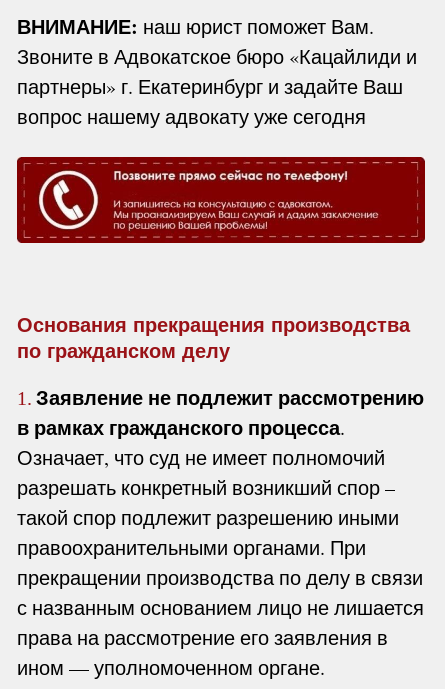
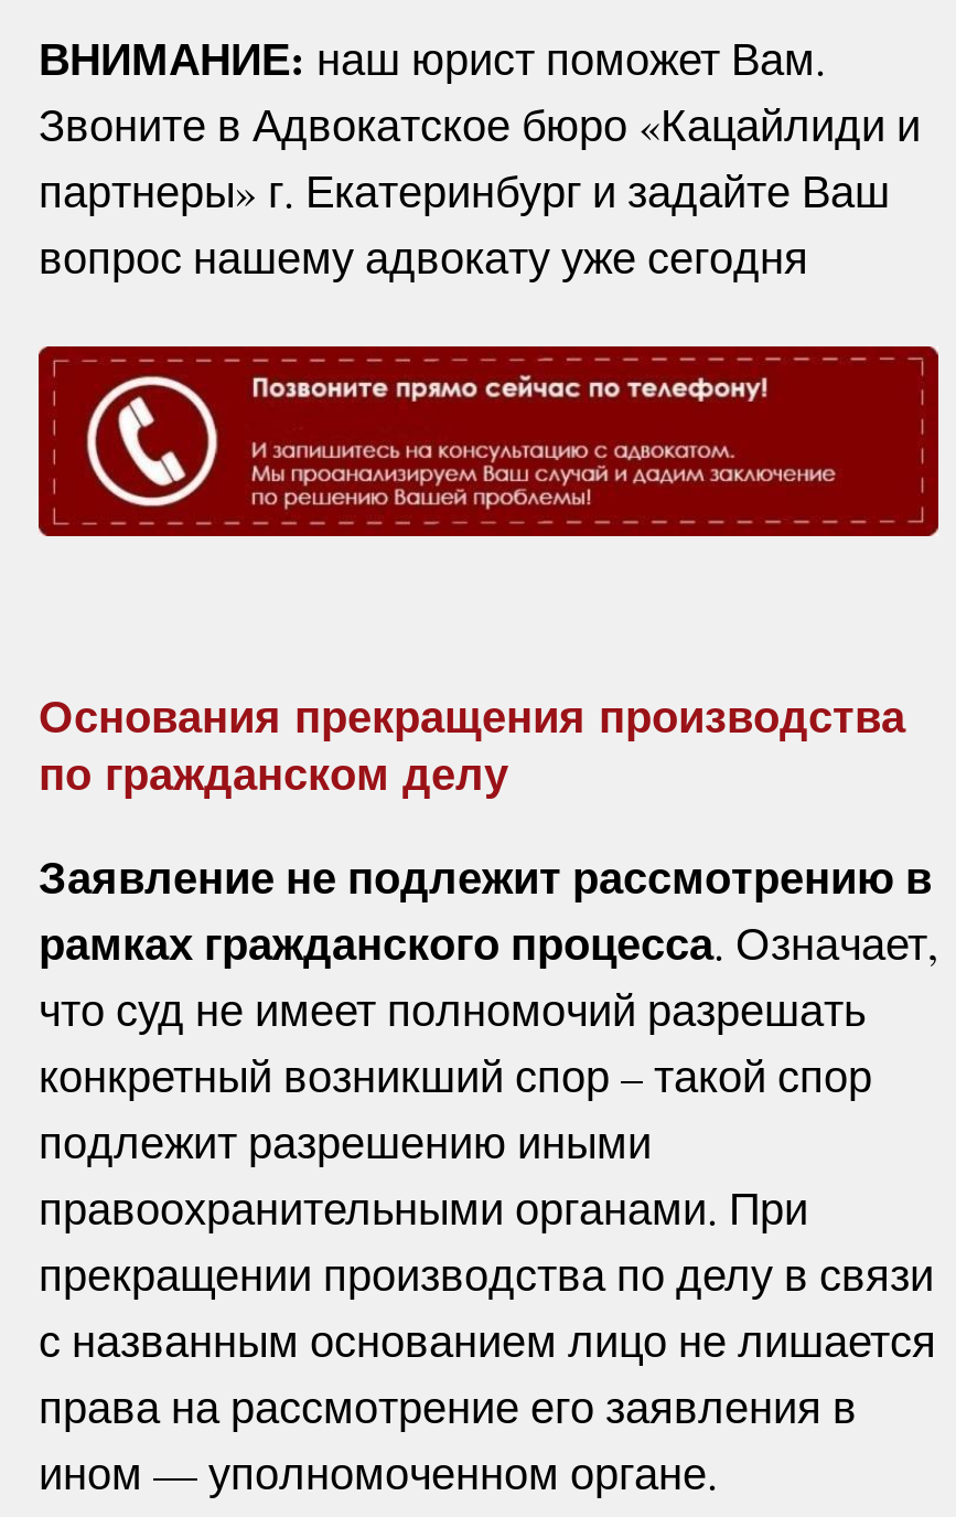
[17,383,424,531] 1. Заявление не подлежит рассмотрению | в рамках гражданского процесса. | Означает, что суд не имеет полномочий | разрешать конкретный возникший спор – | такой спор подлежит разрешению иными -> [39,844,938,1171] Заявление не подлежит рассмотрению в | рамках гражданского процесса. Означает, | что суд не имеет полномочий разрешать | конкретный возникший спор – такой спор | подлежит разрешению иными

